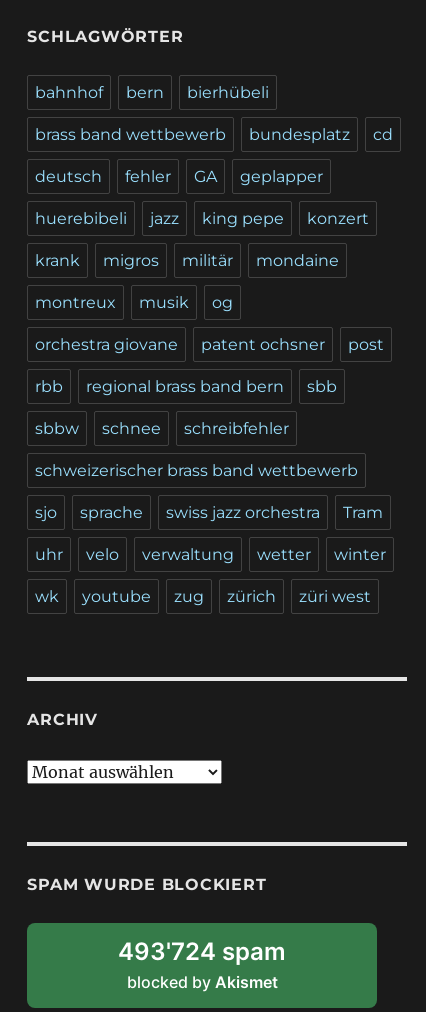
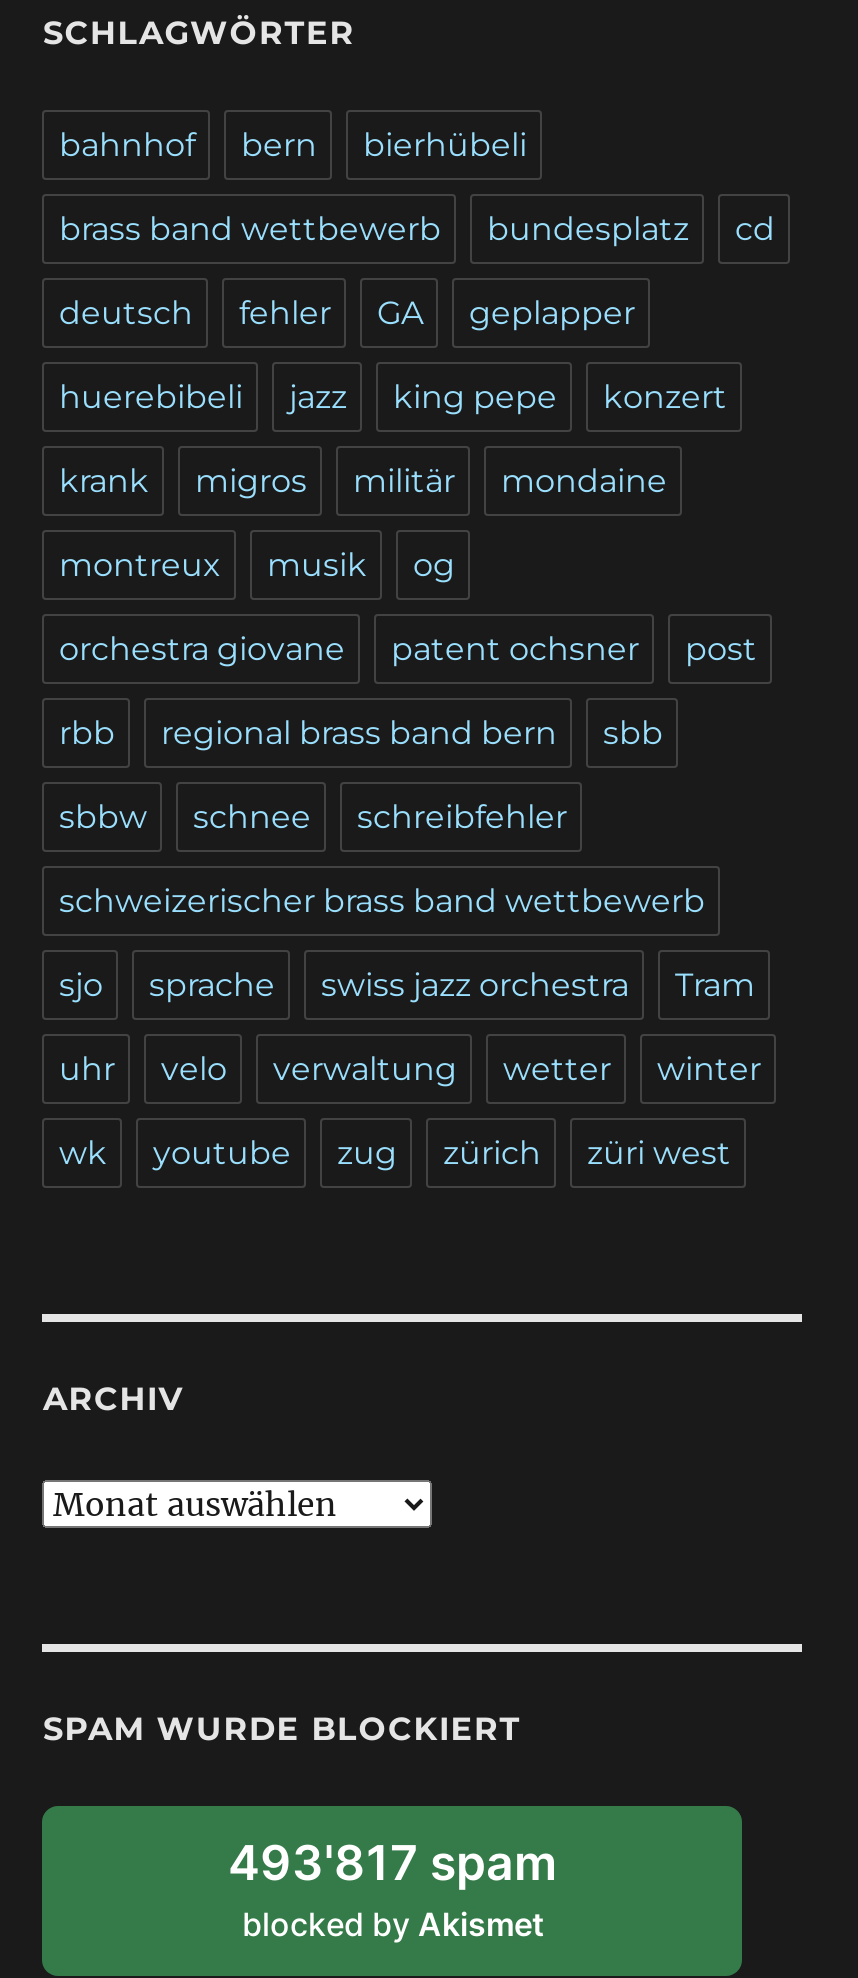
[118,937,286,966] 493'724 spam -> [228,1834,558,1892] 493'817 spam

